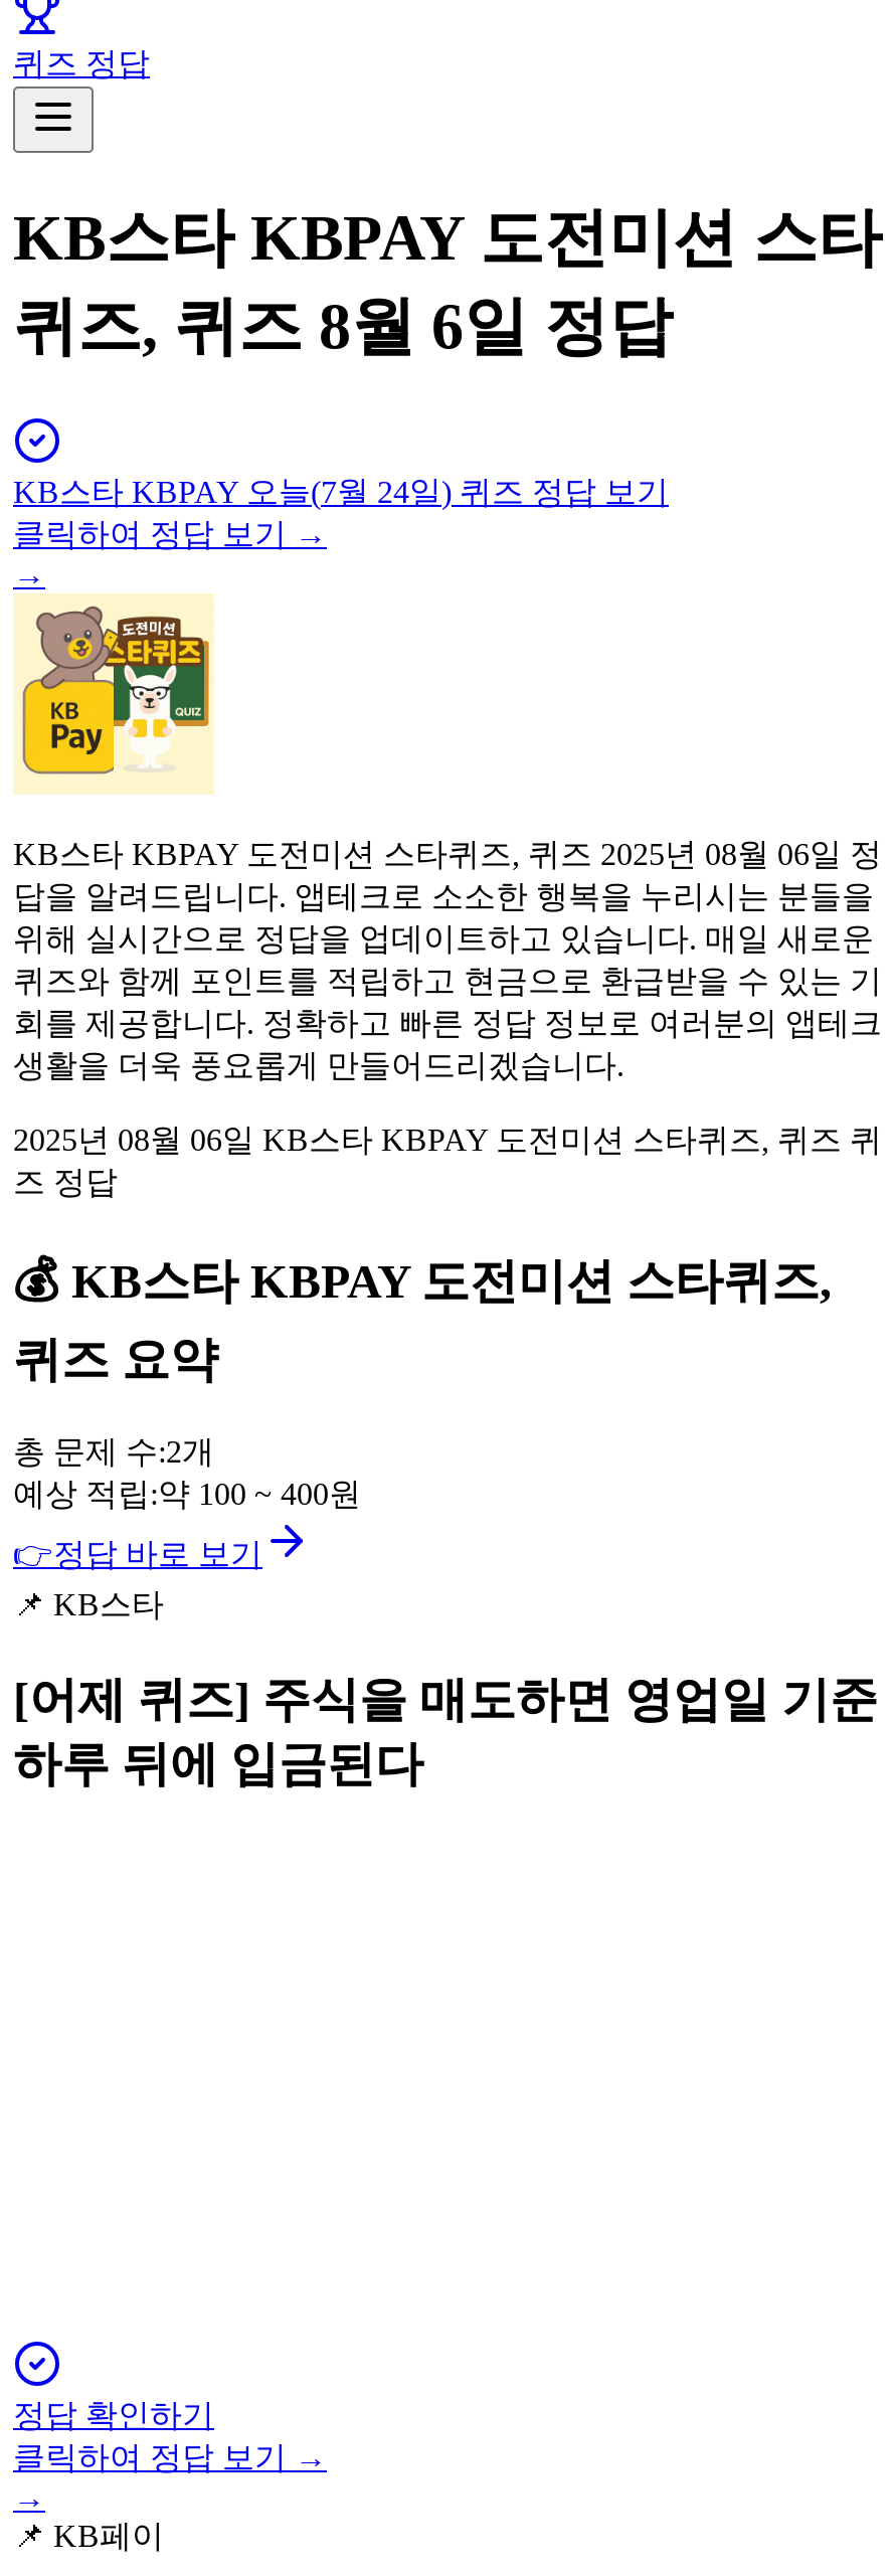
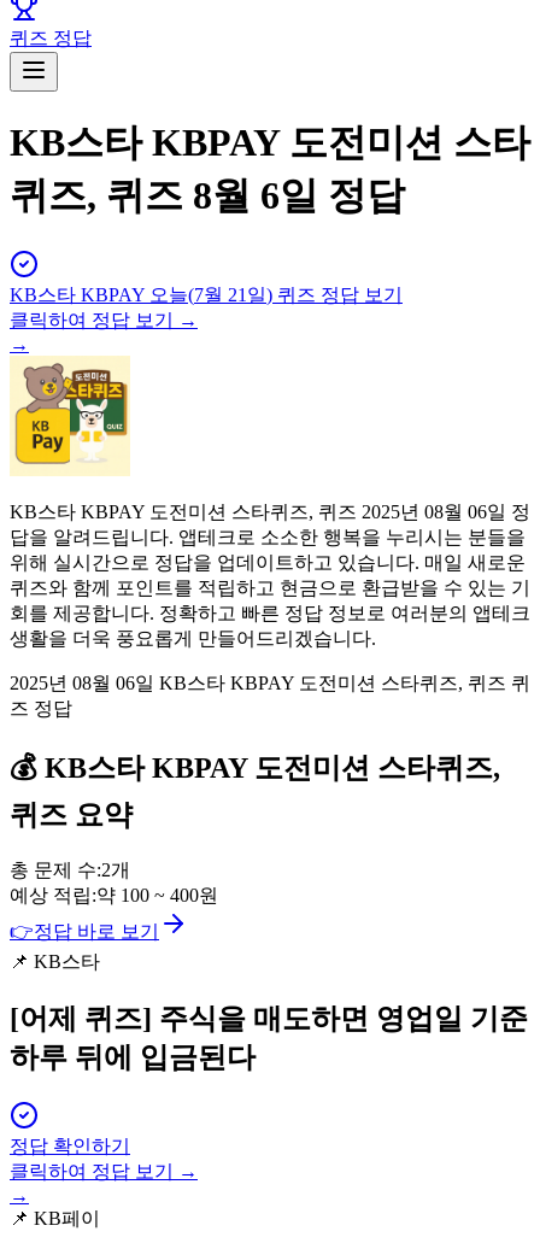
[13,475,669,509] KB스타 KBPAY 오늘(7월 24일) 퀴즈 정답 보기 -> [10,284,403,305] KB스타 KBPAY 오늘(7월 21일) 퀴즈 정답 보기

